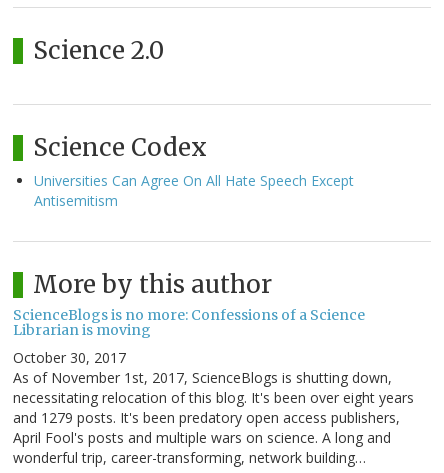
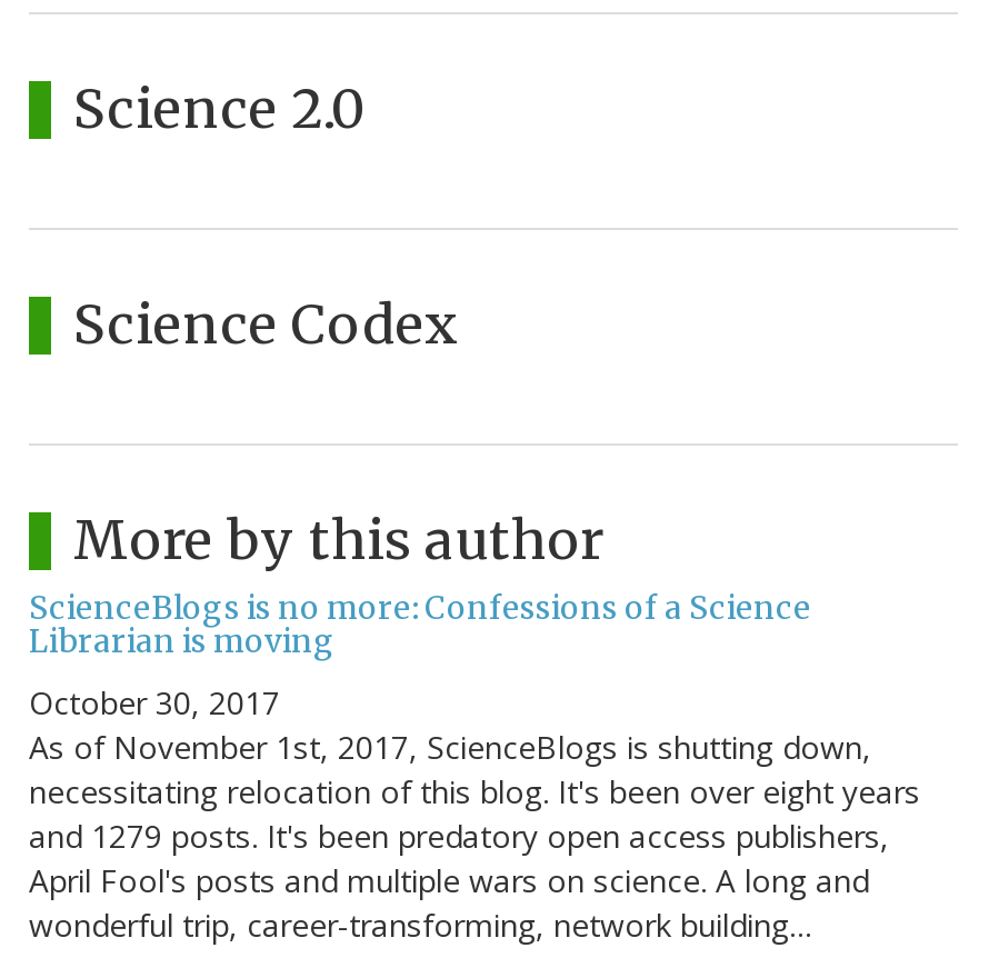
[34,171,354,210] Universities Can Agree On All Hate Speech Except | Antisemitism -> none

